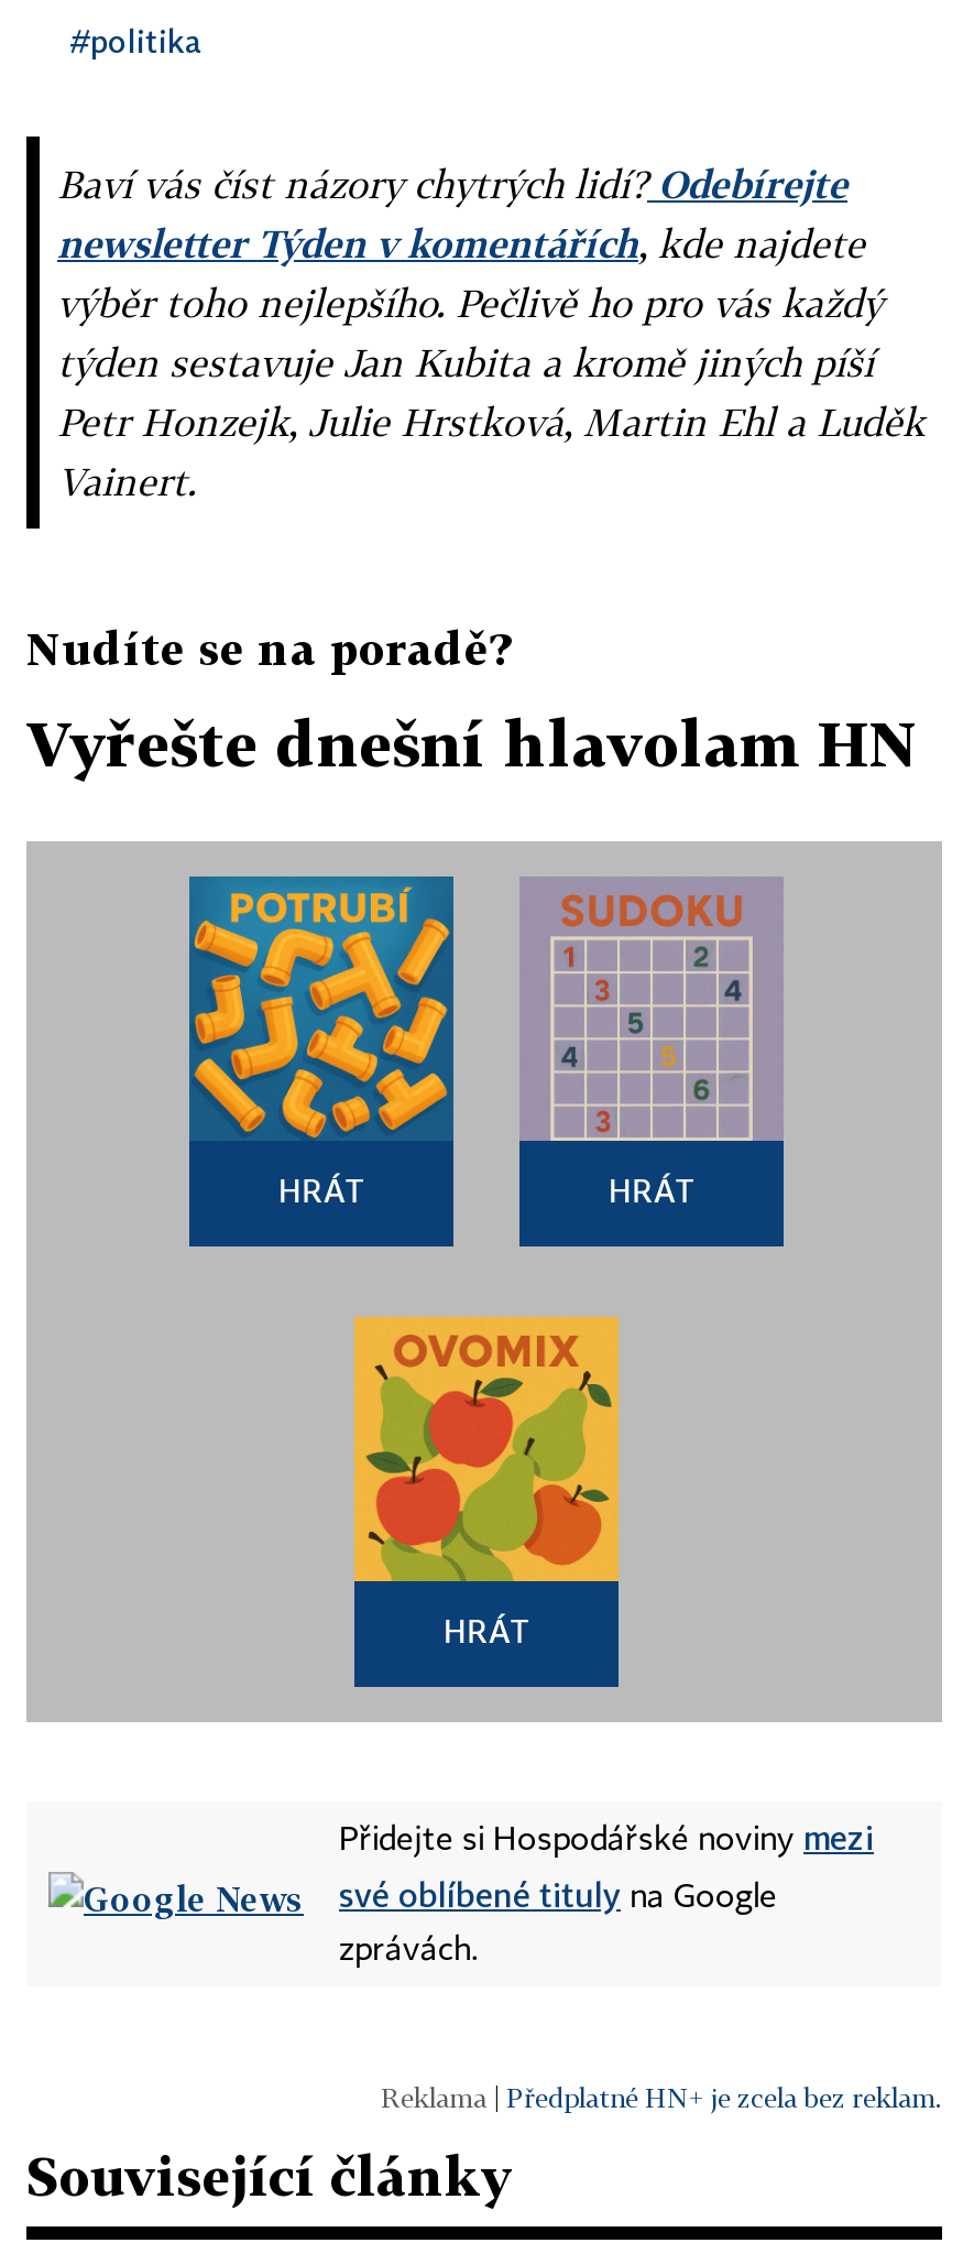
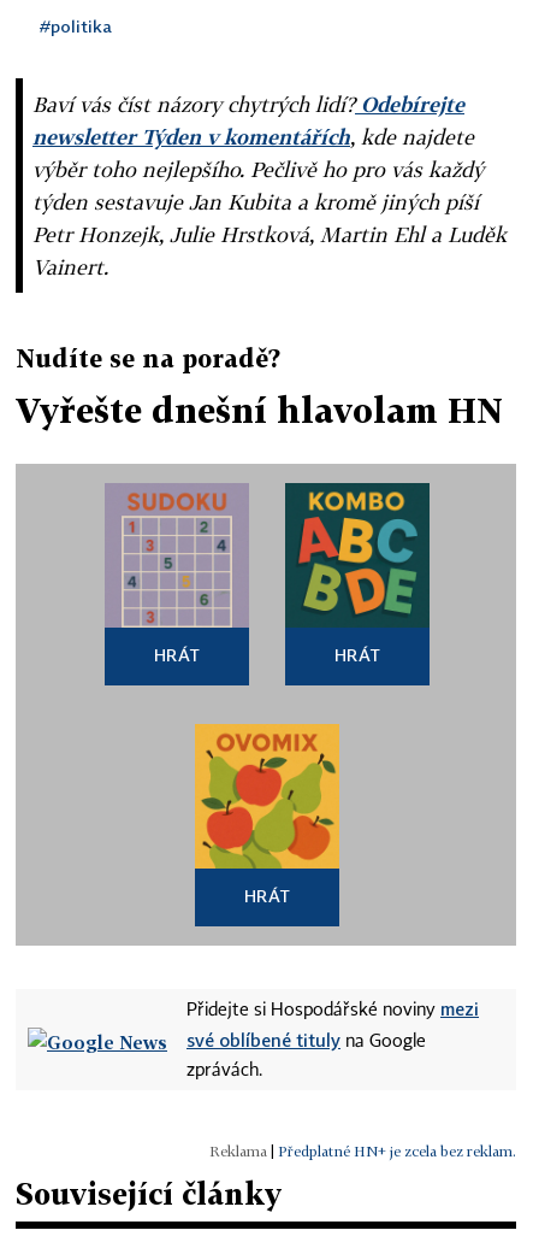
[189,876,453,1141] [image] -> [106,484,248,629] [image]
[519,876,784,1143] [image] -> [284,482,431,628] [image]

